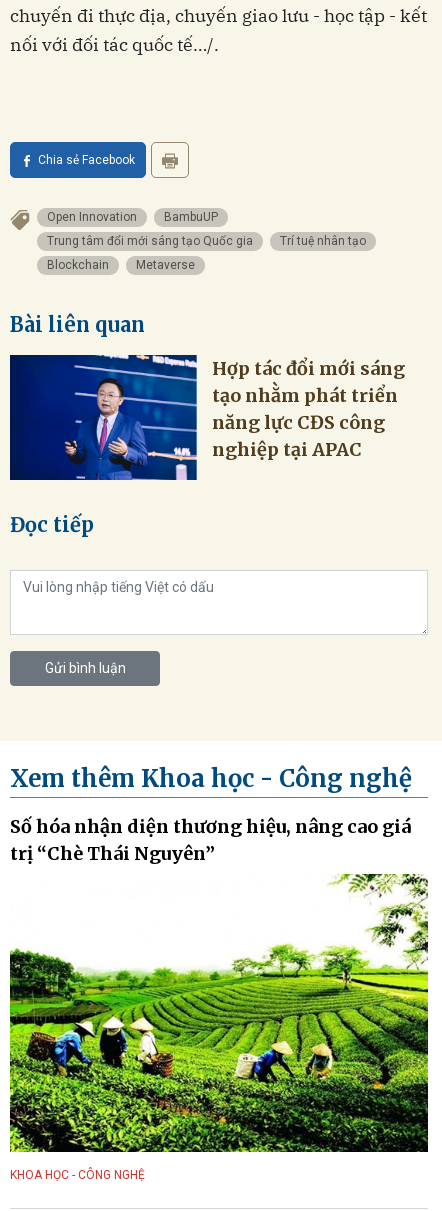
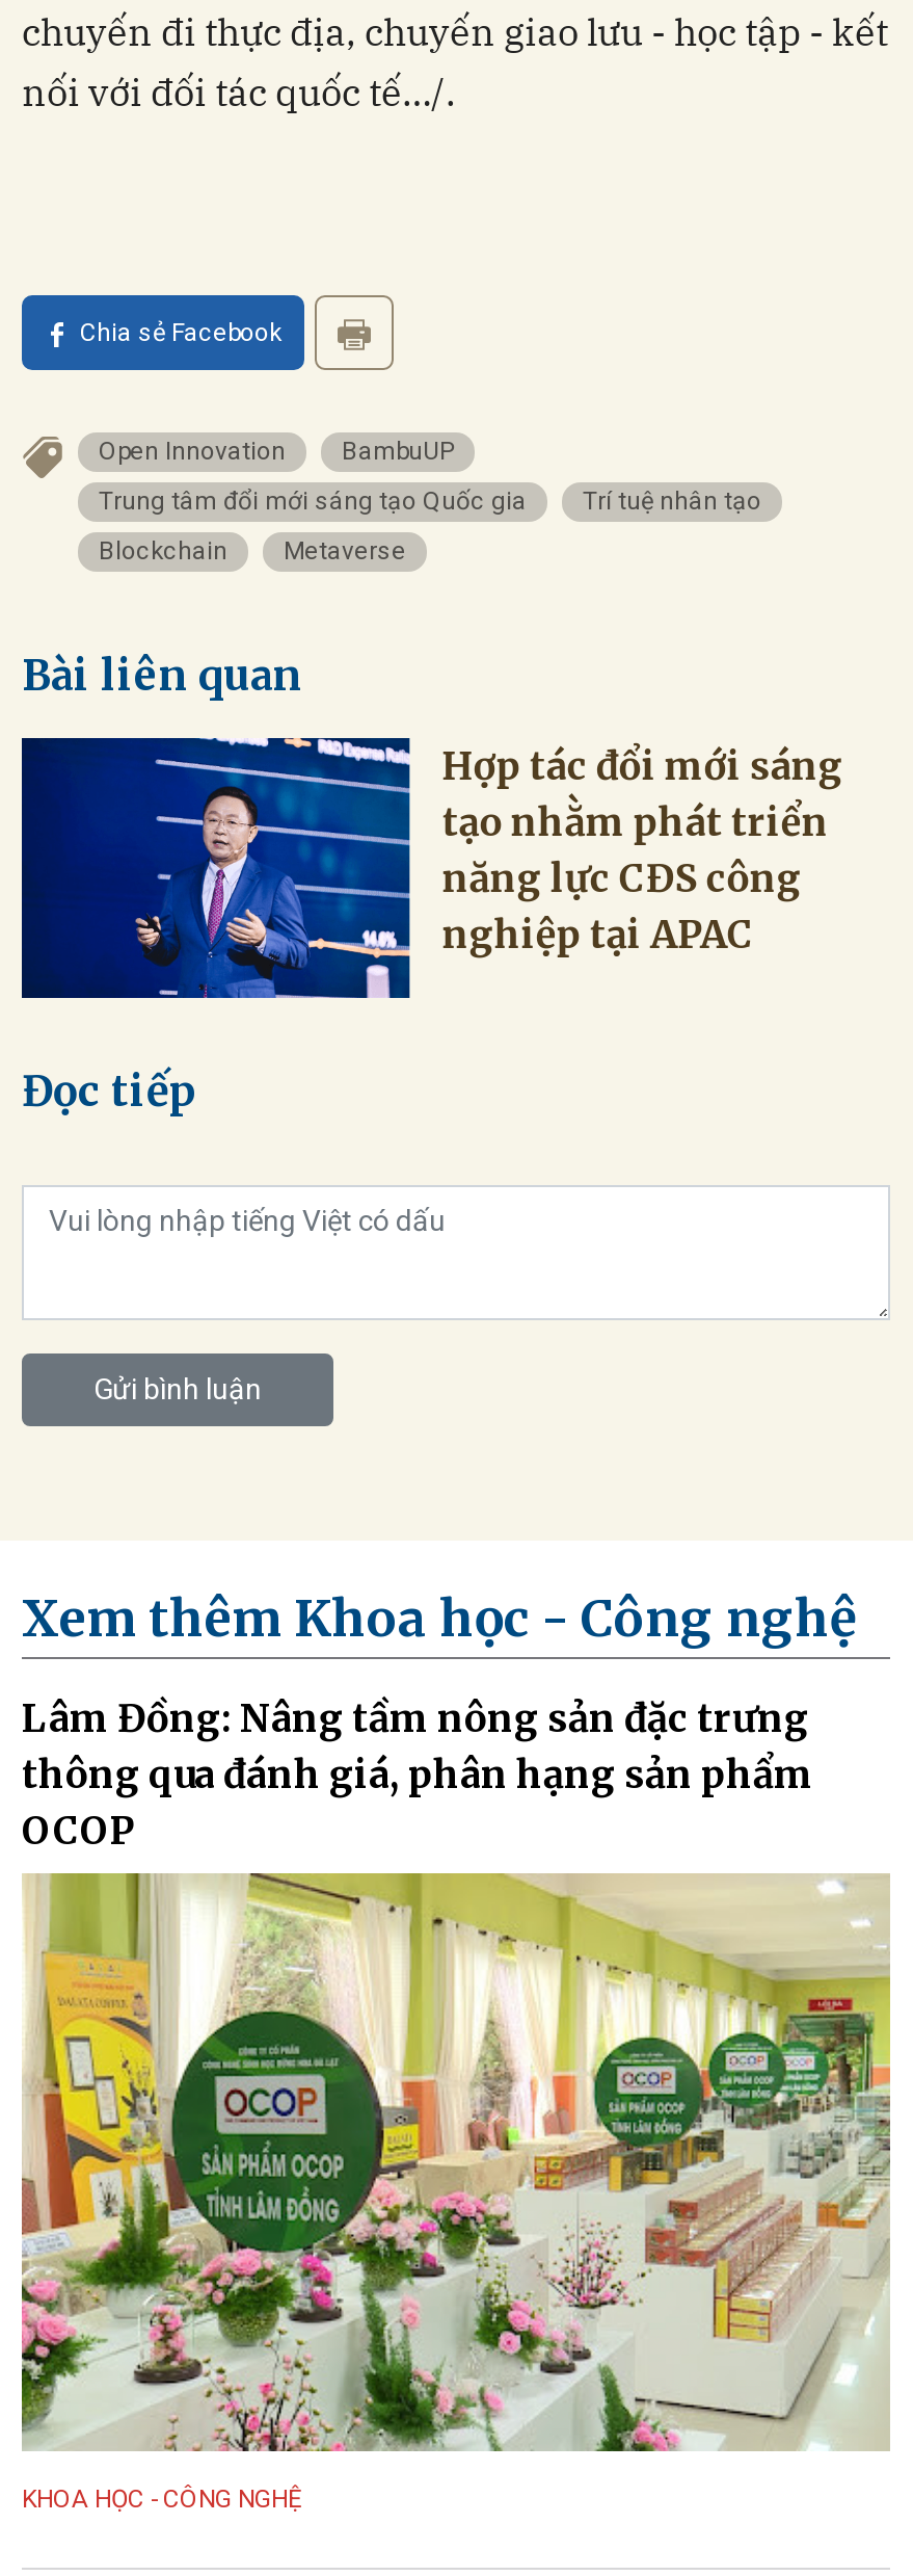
[10,815,411,865] Số hóa nhận diện thương hiệu, nâng cao giá | trị “Chè Thái Nguyên” -> [22,1694,813,1854] Lâm Đồng: Nâng tầm nông sản đặc trưng | thông qua đánh giá, phân hạng sản phẩm | OCOP
[9,873,429,1153] [image] -> [20,1871,892,2453] [image]

